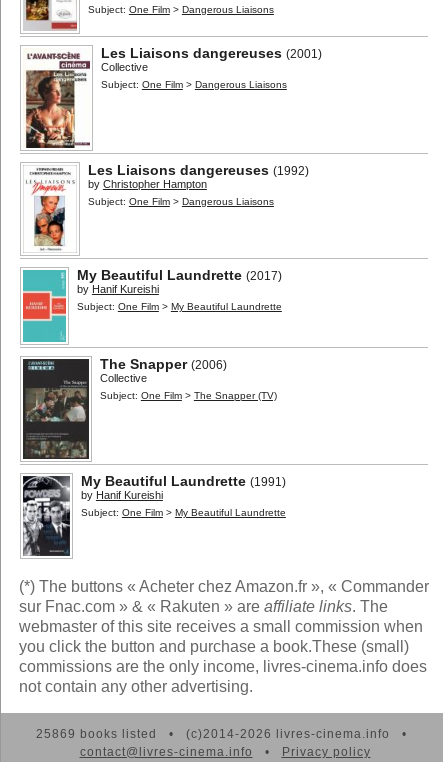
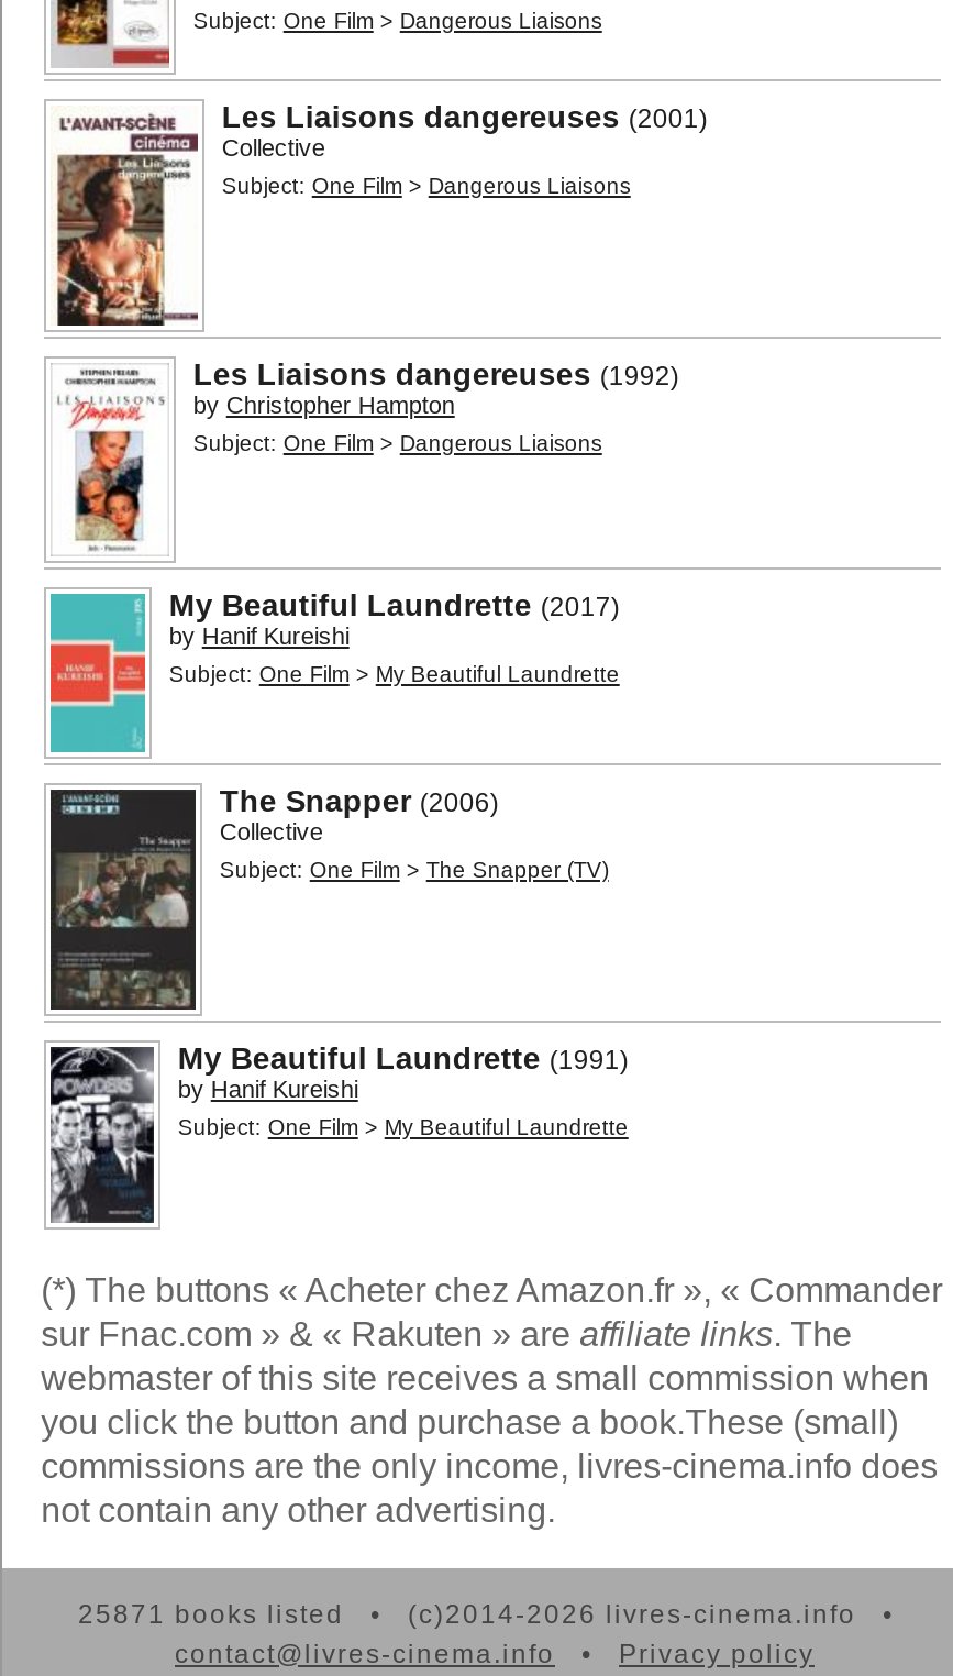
[35,727,414,741] 25869 books listed • (c)2014-2026 livres-cinema.info • -> [78,1600,911,1631] 25871 books listed • (c)2014-2026 livres-cinema.info •

